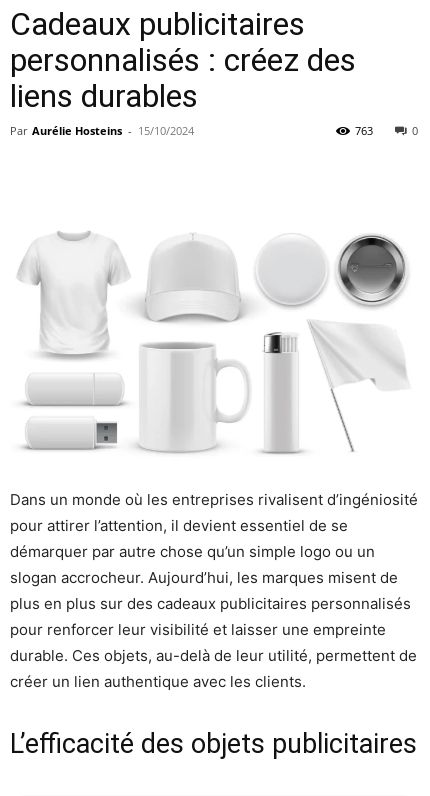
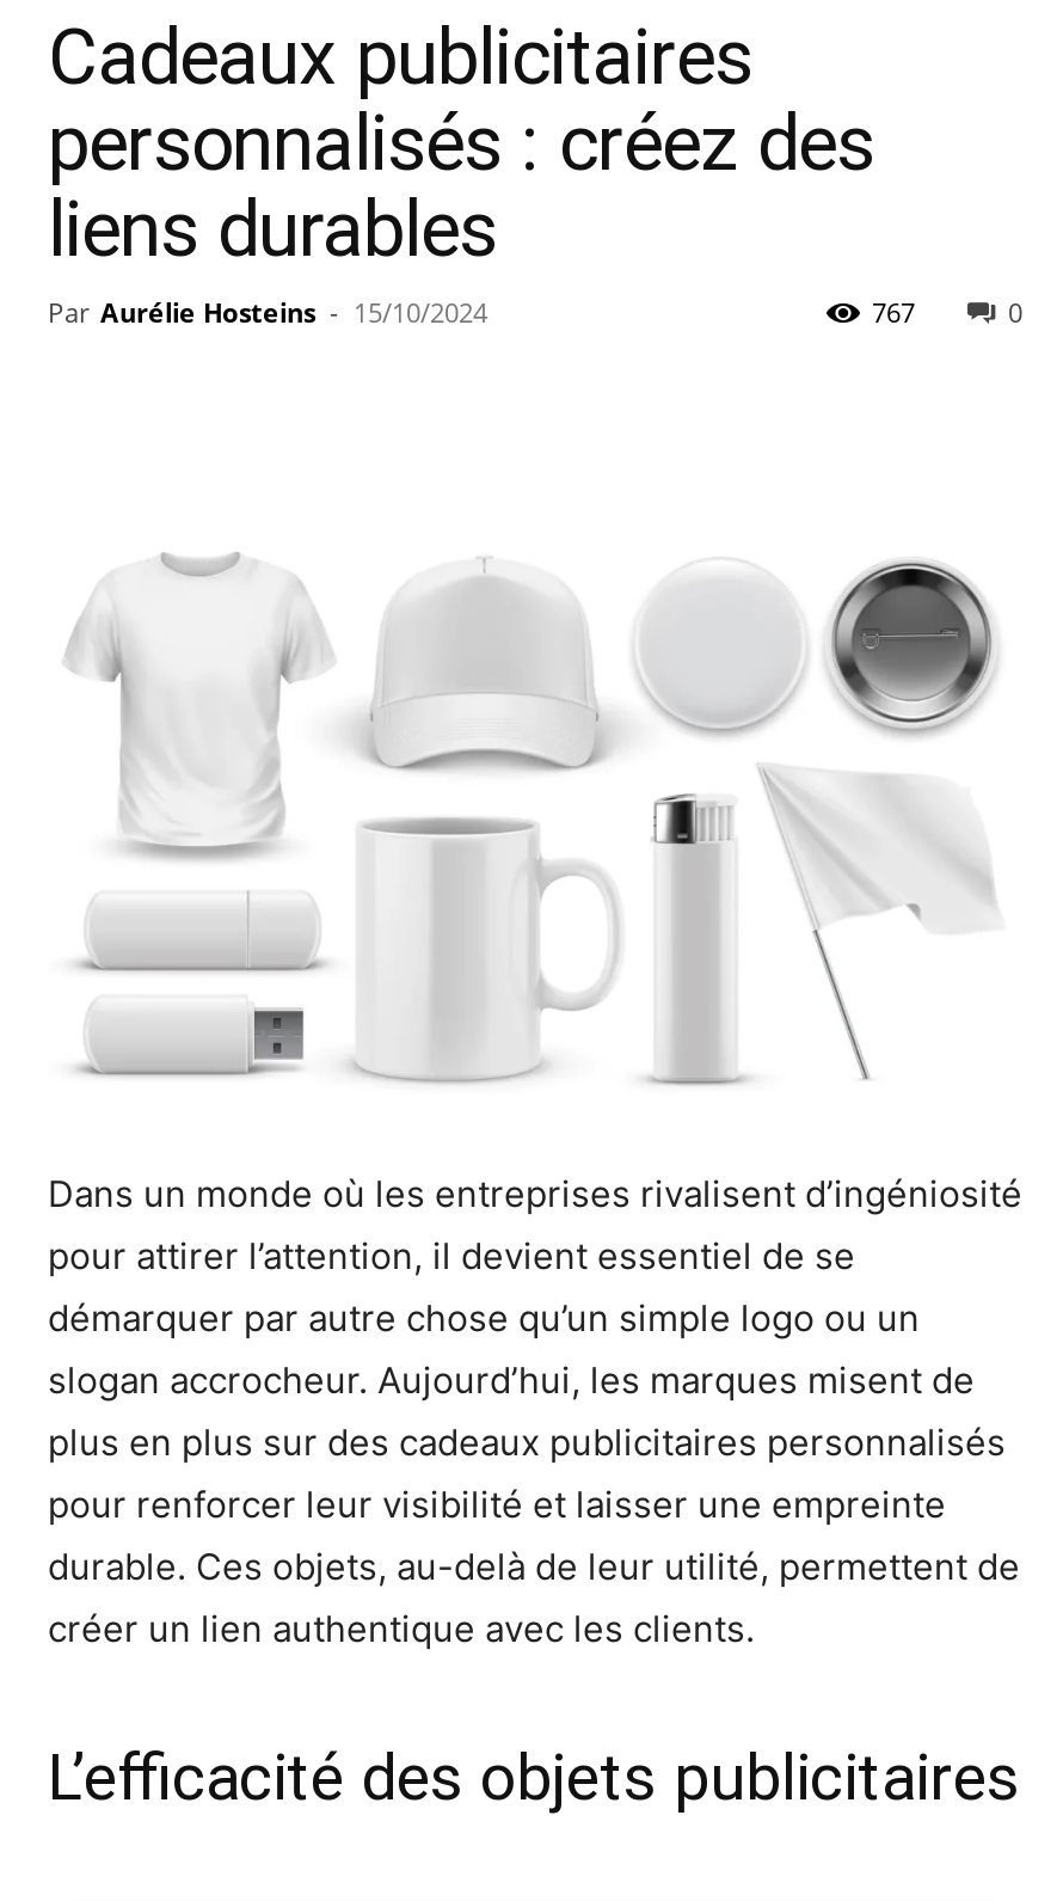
[355,123,373,138] 763 -> [872,293,915,329] 767

